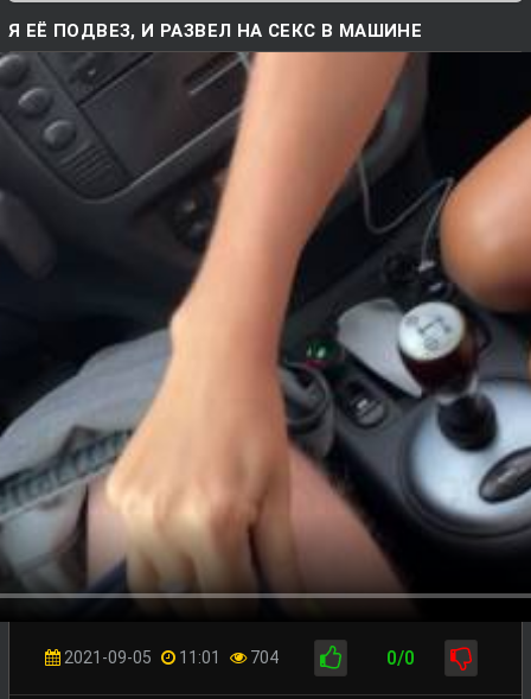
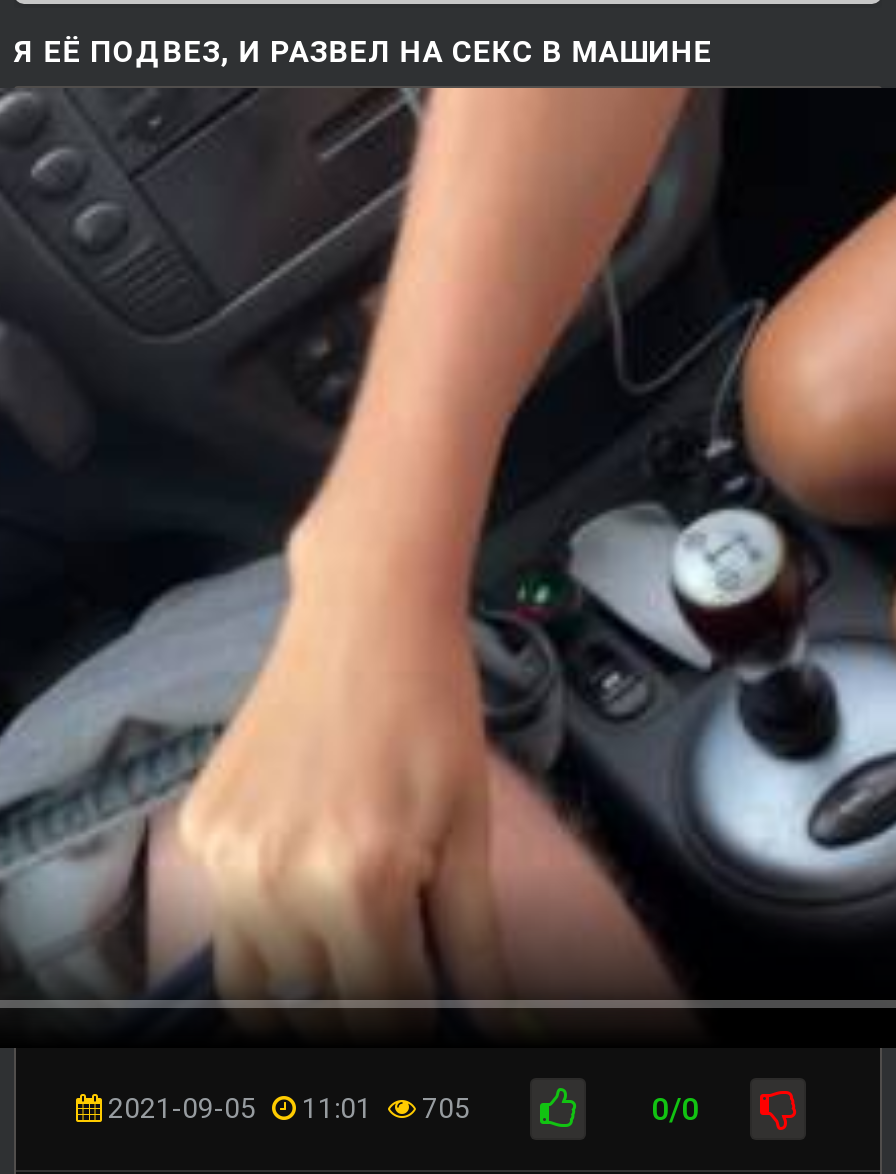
[60,648,279,667] 2021-09-05 11:01 704 -> [102,1092,470,1124] 2021-09-05 11:01 705

